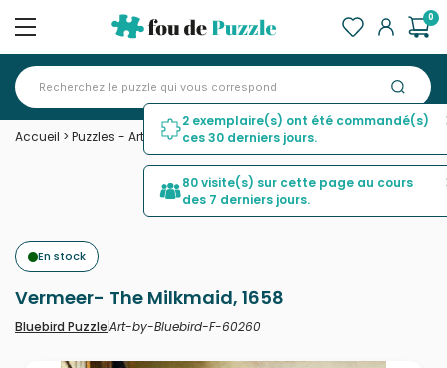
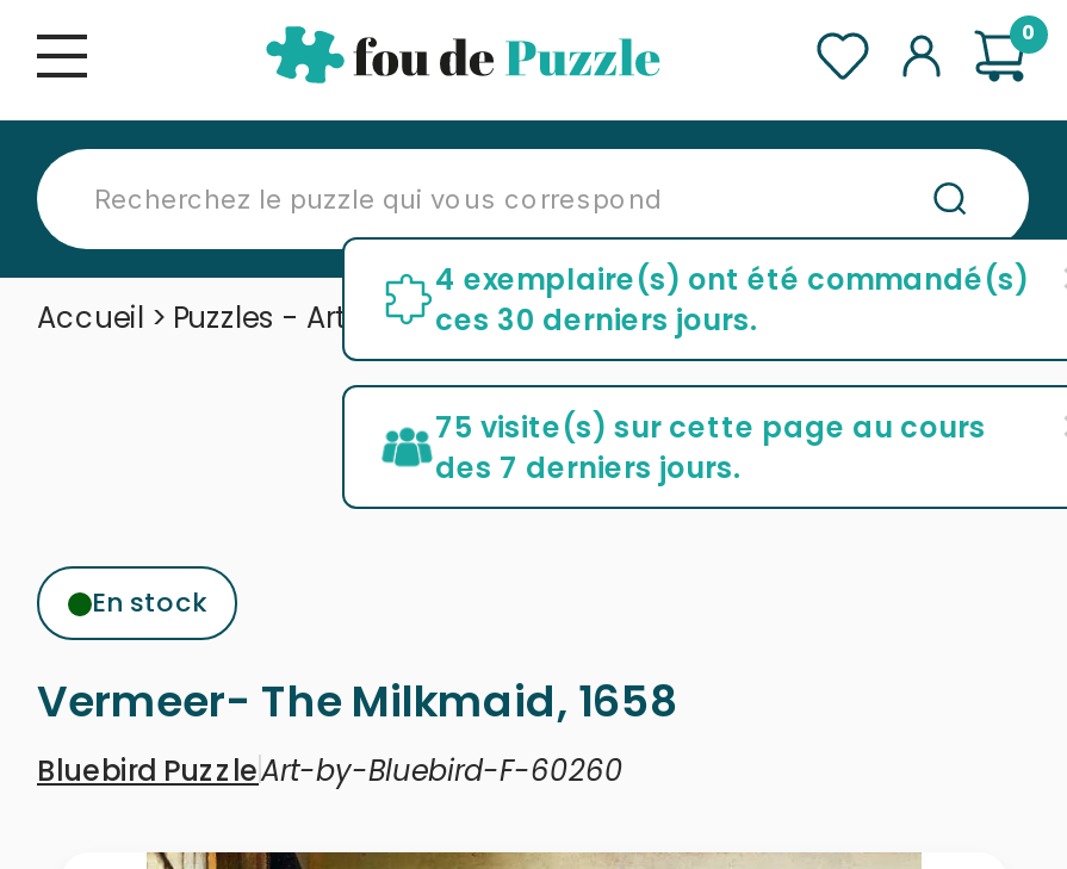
[182,112,429,129] 2 exemplaire(s) ont été commandé(s) -> [435,259,1029,299] 4 exemplaire(s) ont été commandé(s)
[182,174,413,191] 80 visite(s) sur cette page au cours -> [435,406,986,447] 75 visite(s) sur cette page au cours

